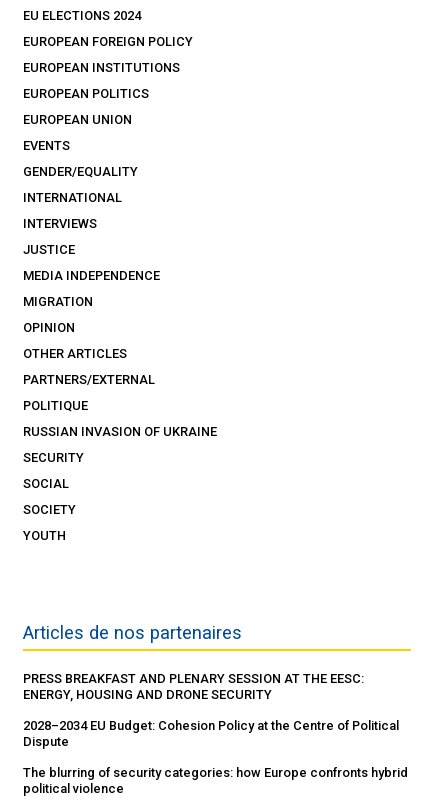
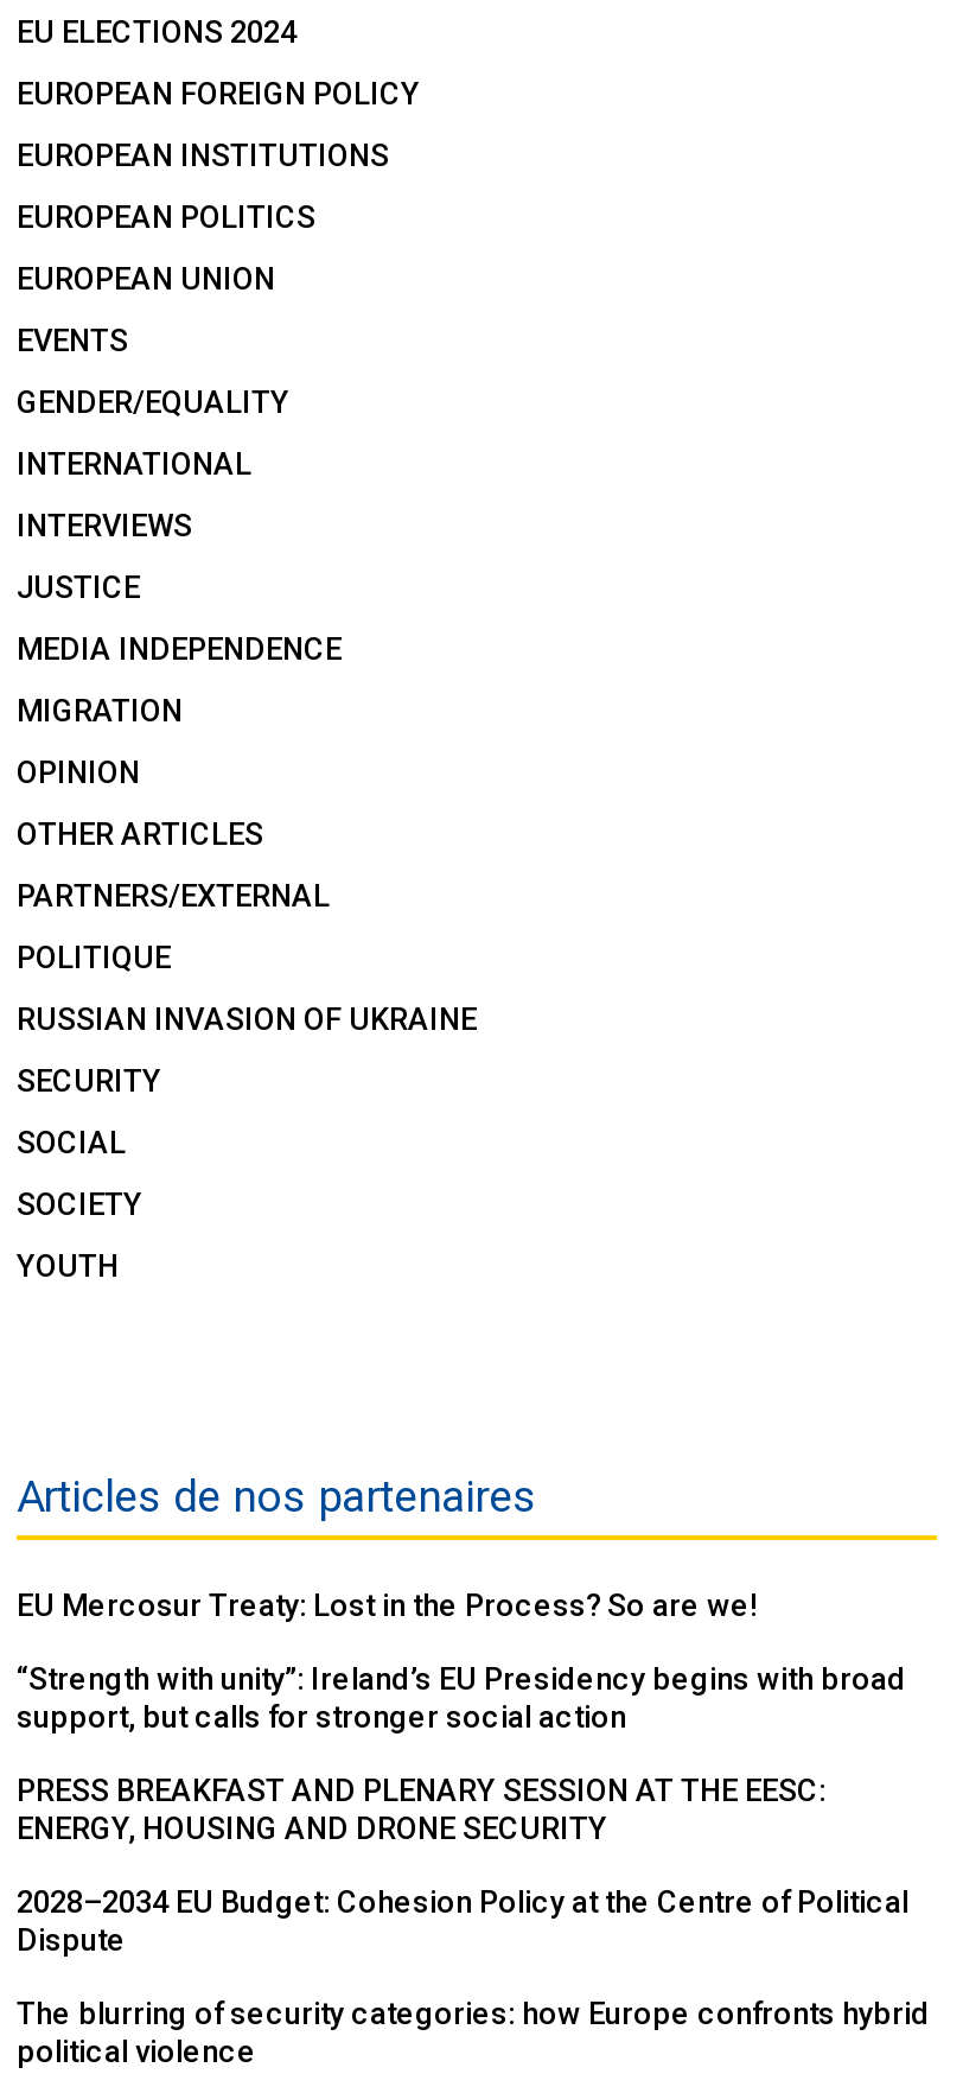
none -> [17,1587,906,1734] EU Mercosur Treaty: Lost in the Process? So are we! | “Strength with unity”: Ireland’s EU Presidency begins with broad | support, but calls for stronger social action

